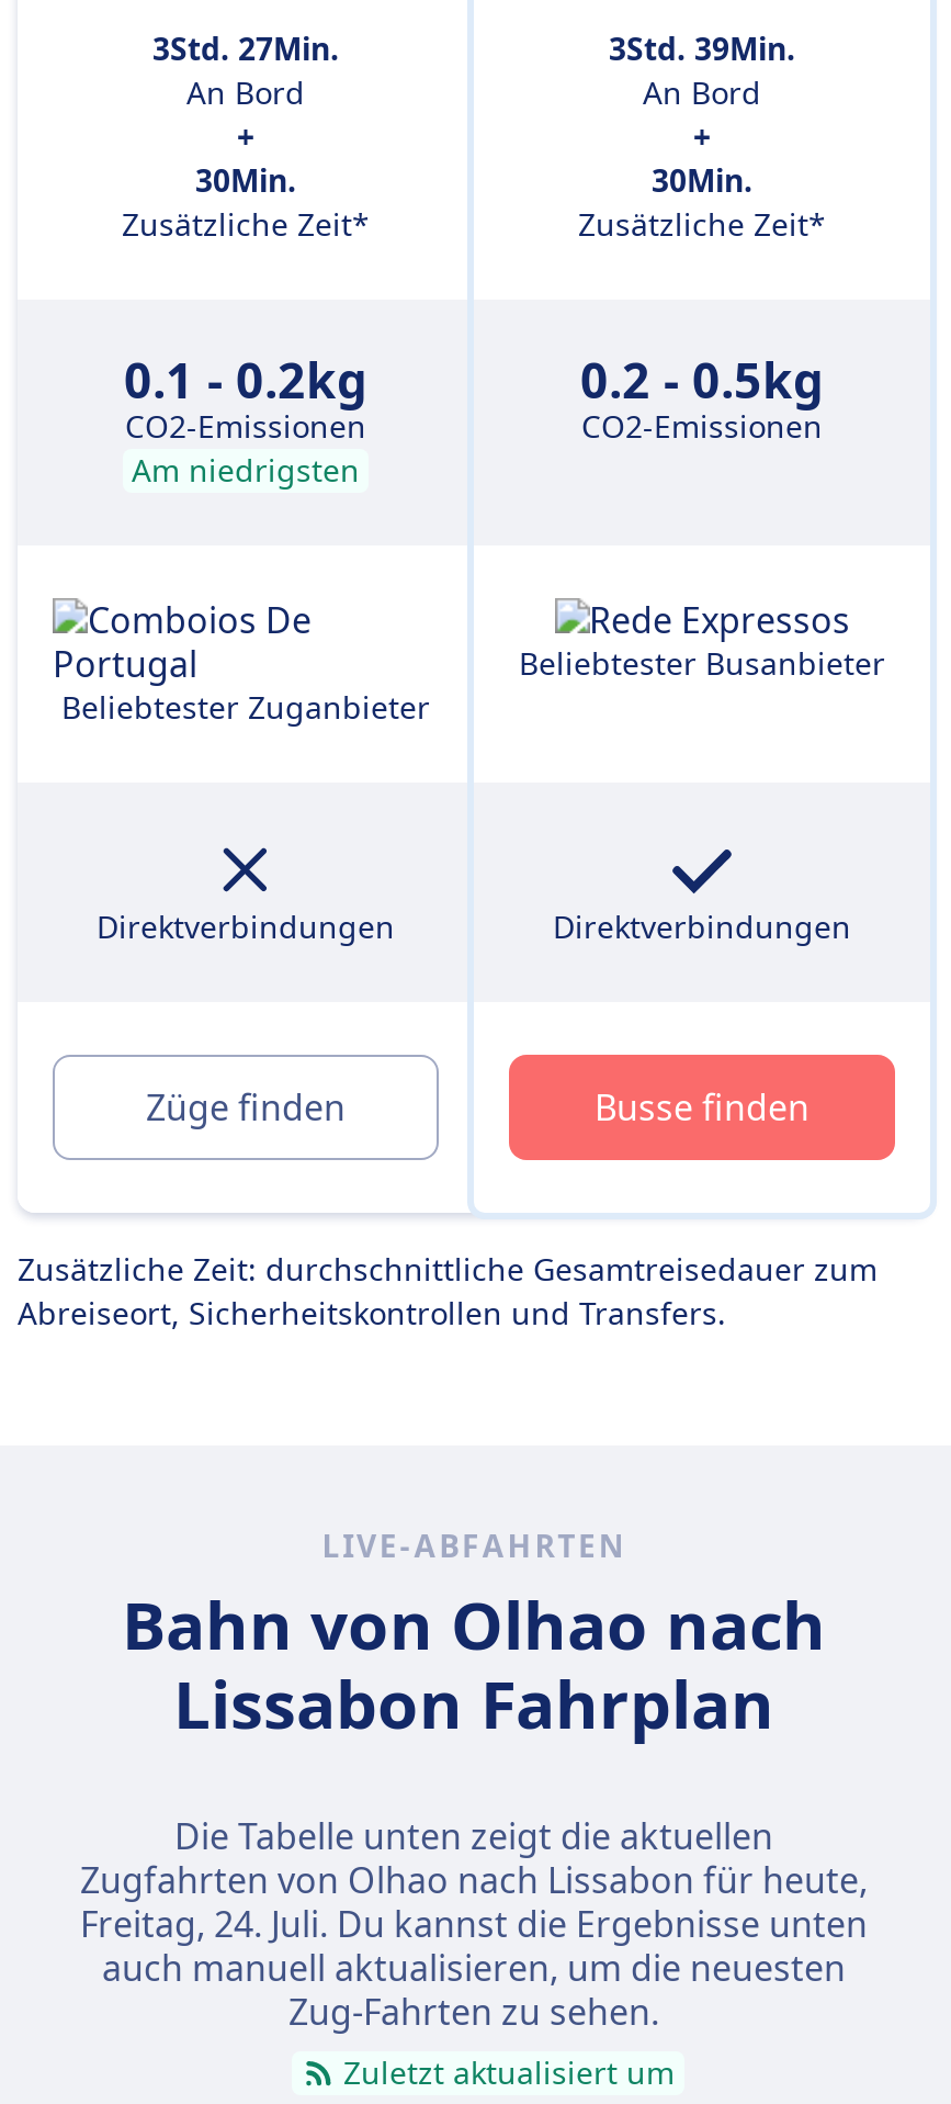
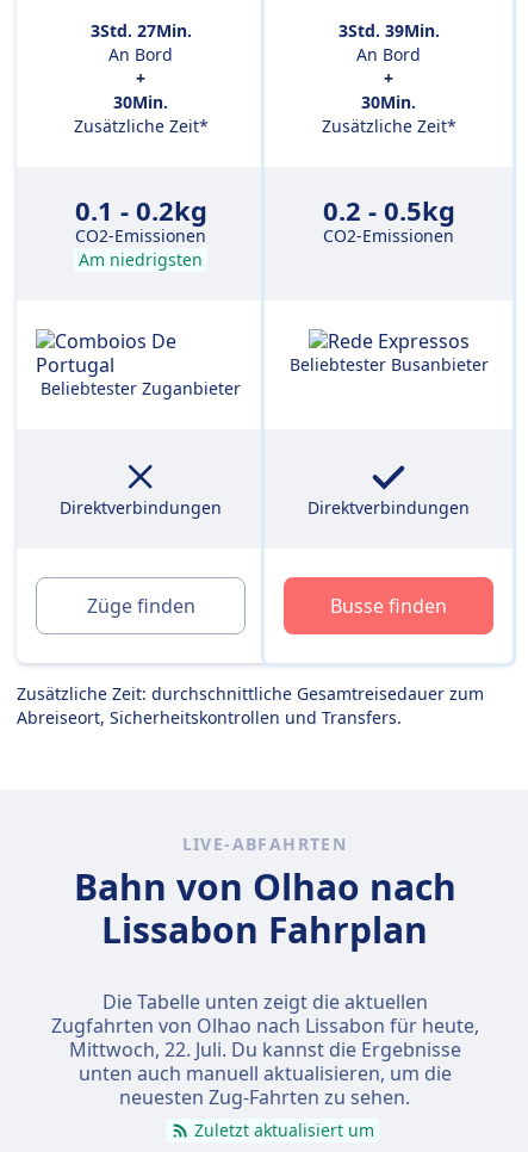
[80,1900,868,2036] Freitag, 24. Juli. Du kannst die Ergebnisse unten | auch manuell aktualisieren, um die neuesten | Zug-Fahrten zu sehen. -> [69,1036,461,1110] Mittwoch, 22. Juli. Du kannst die Ergebnisse | unten auch manuell aktualisieren, um die | neuesten Zug-Fahrten zu sehen.

